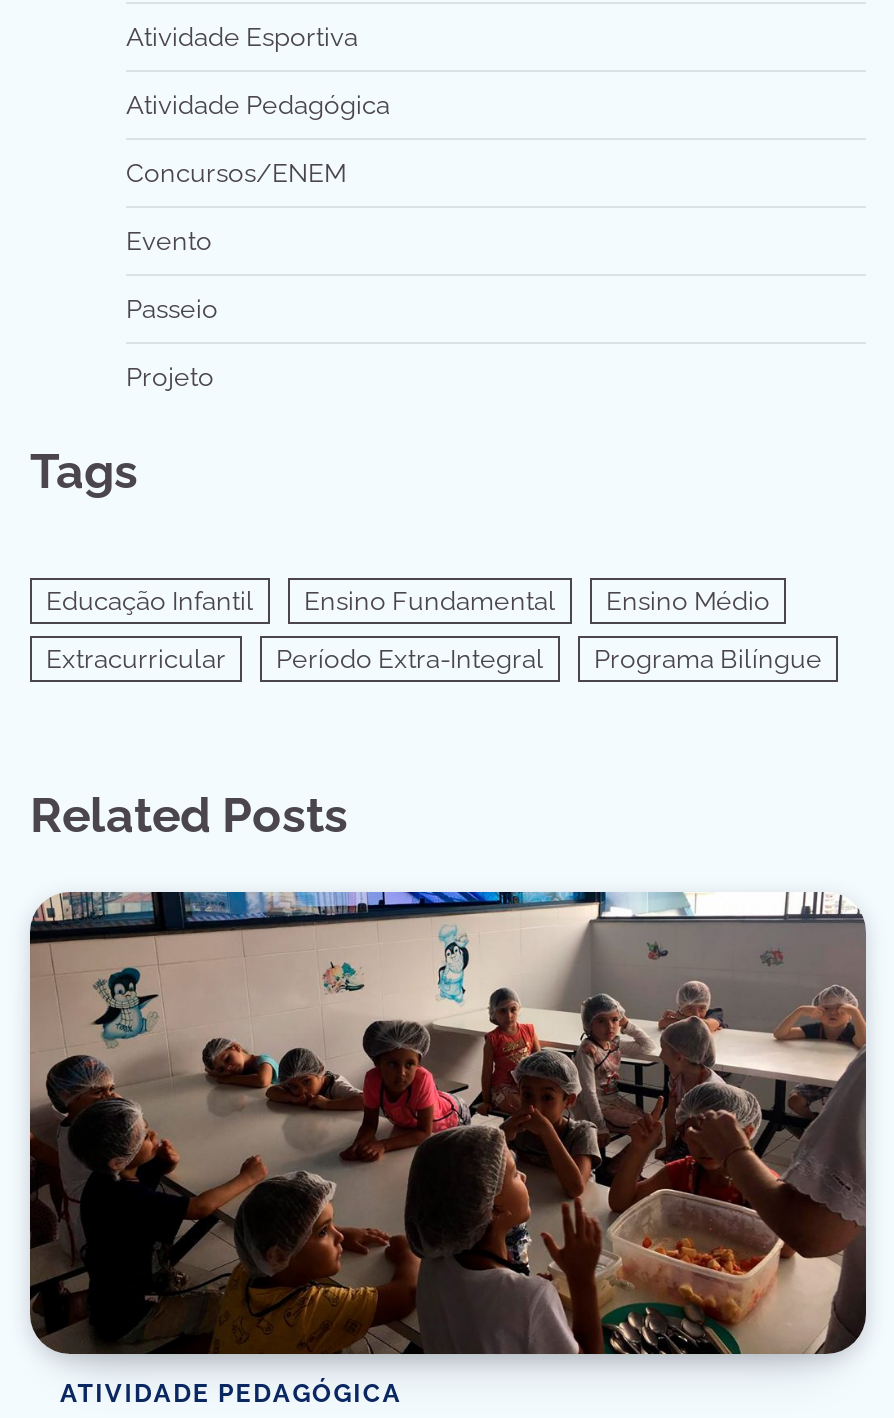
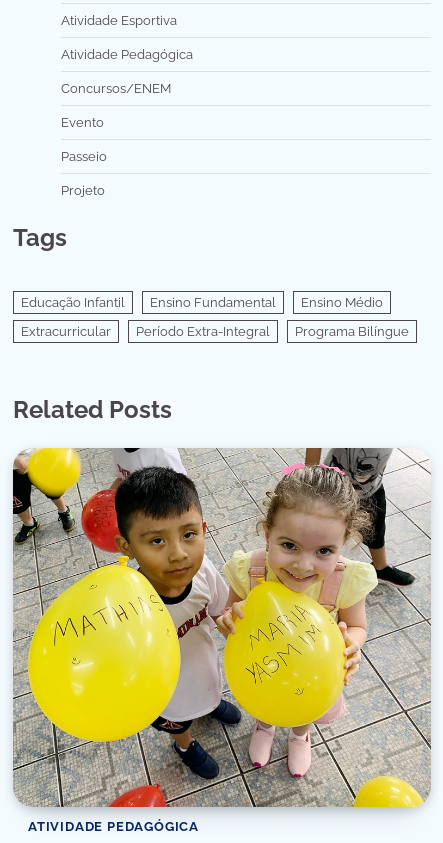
[30,890,866,1356] [image] -> [13,447,431,808] [image]

